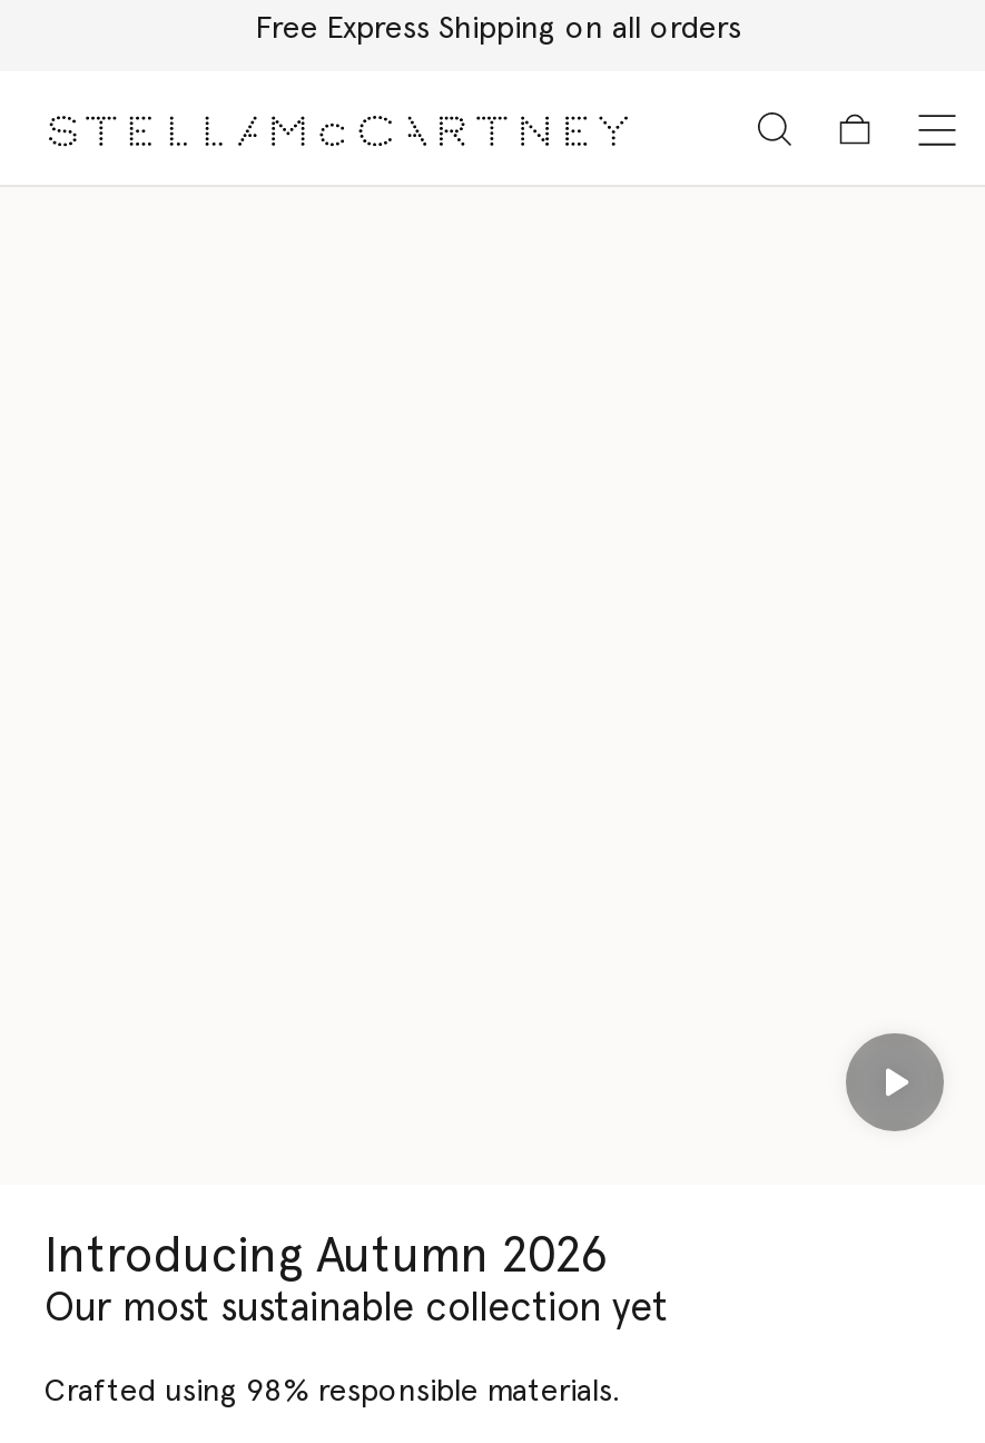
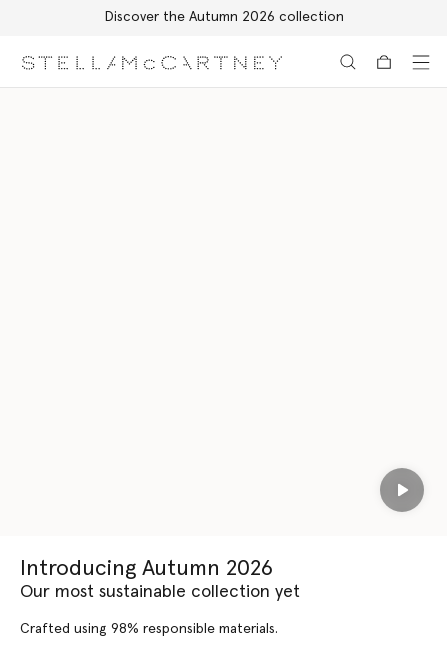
[256,13,741,45] Free Express Shipping on all orders -> [104,10,343,24] Discover the Autumn 2026 collection

